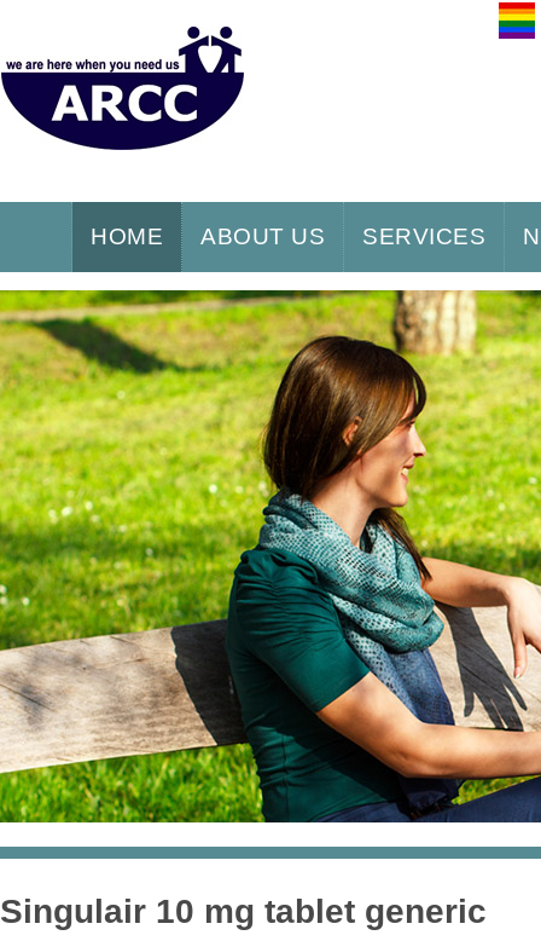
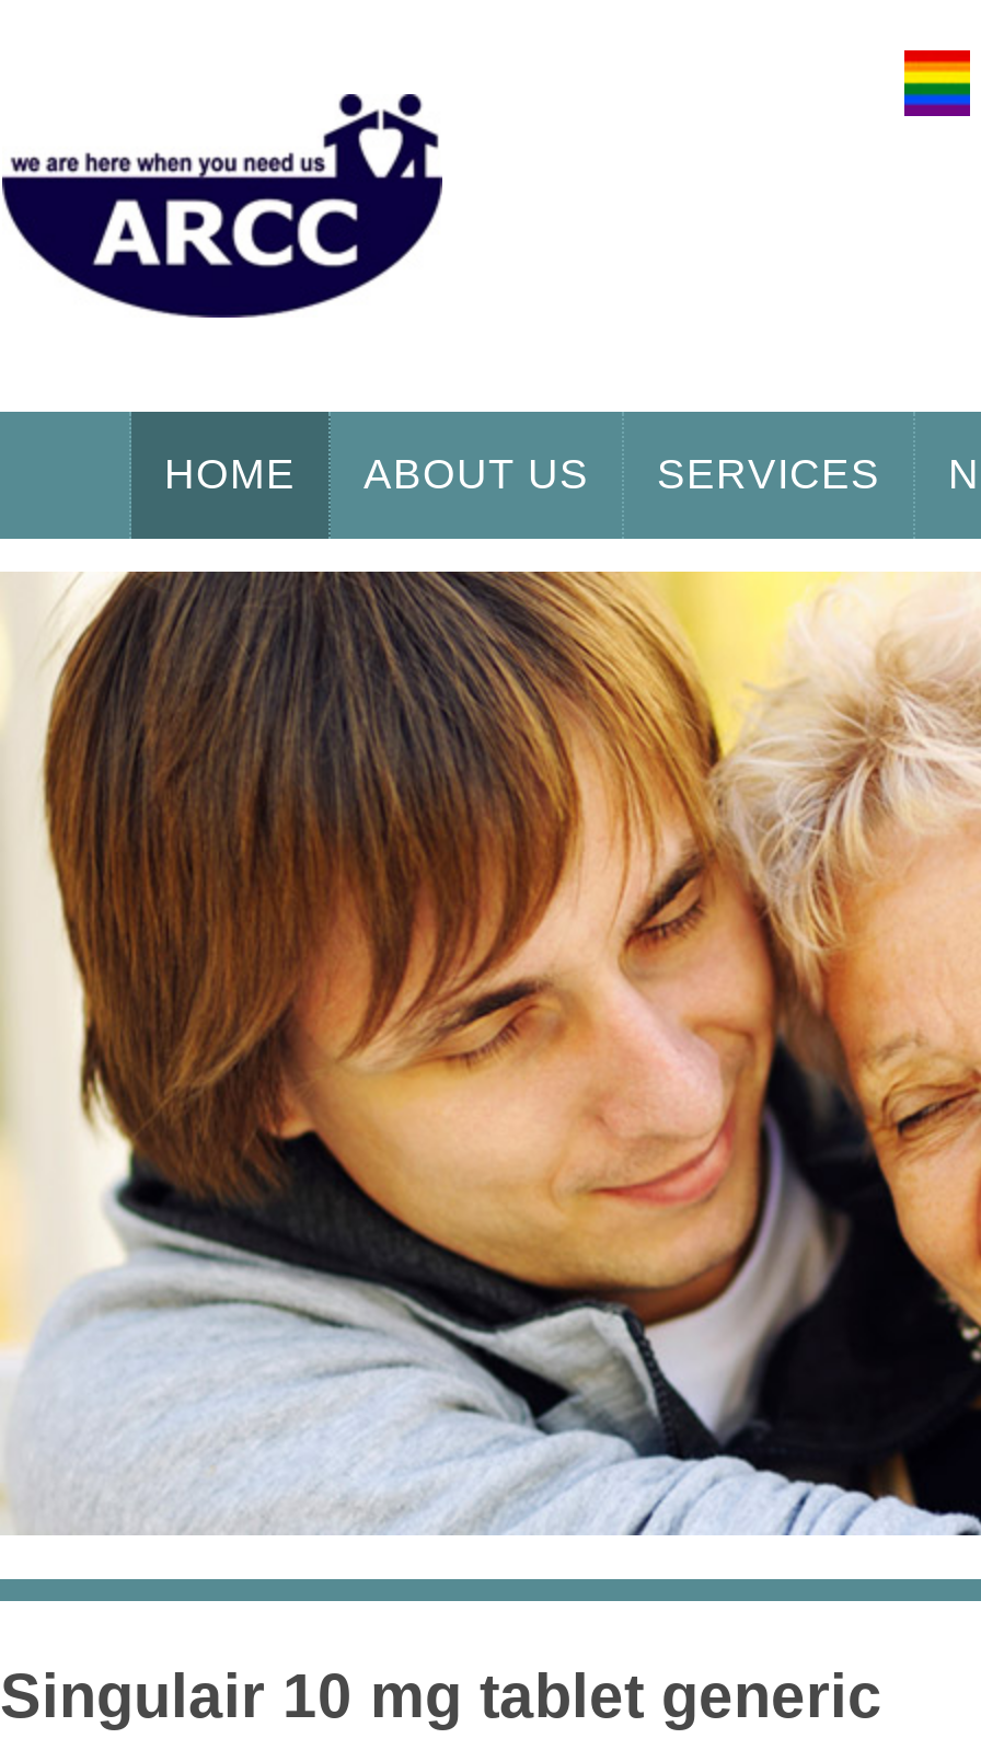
[4,289,537,824] [image] -> [7,569,974,1535] [image]

